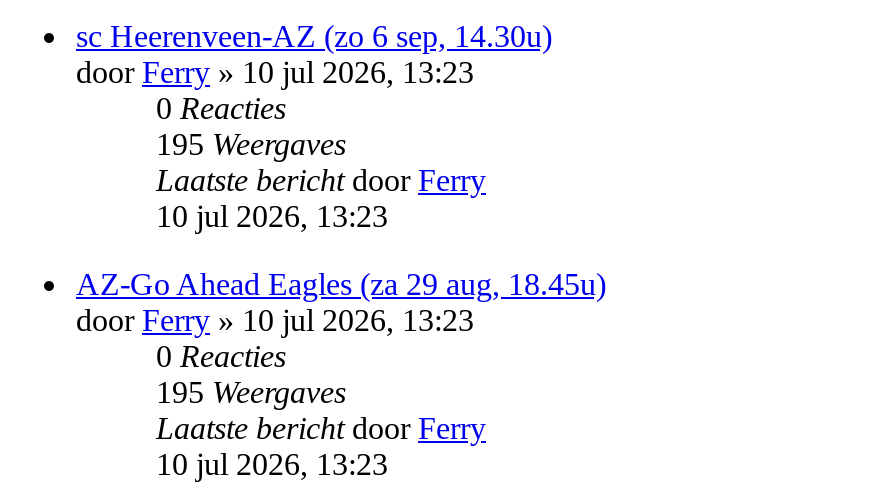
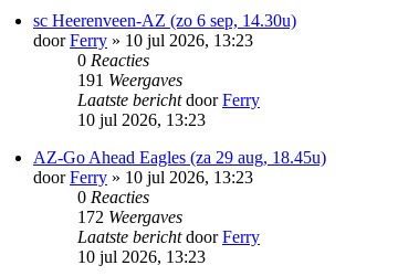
[156,127,346,161] 195 Weergaves -> [77,71,182,89] 191 Weergaves
[156,375,346,409] 195 Weergaves -> [77,207,182,226] 172 Weergaves

